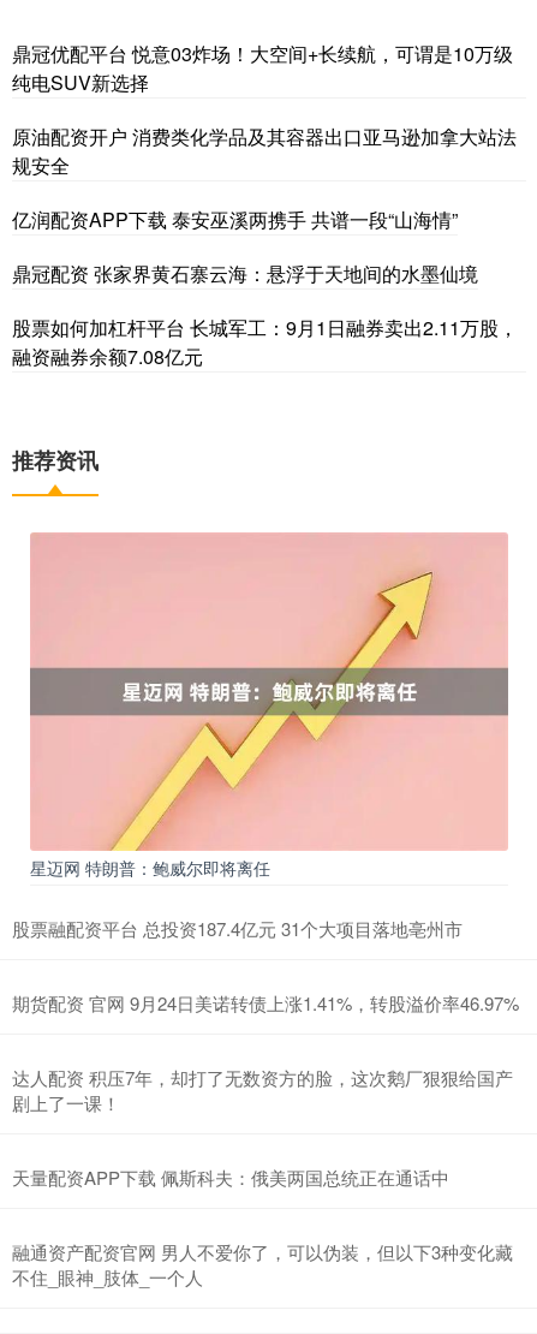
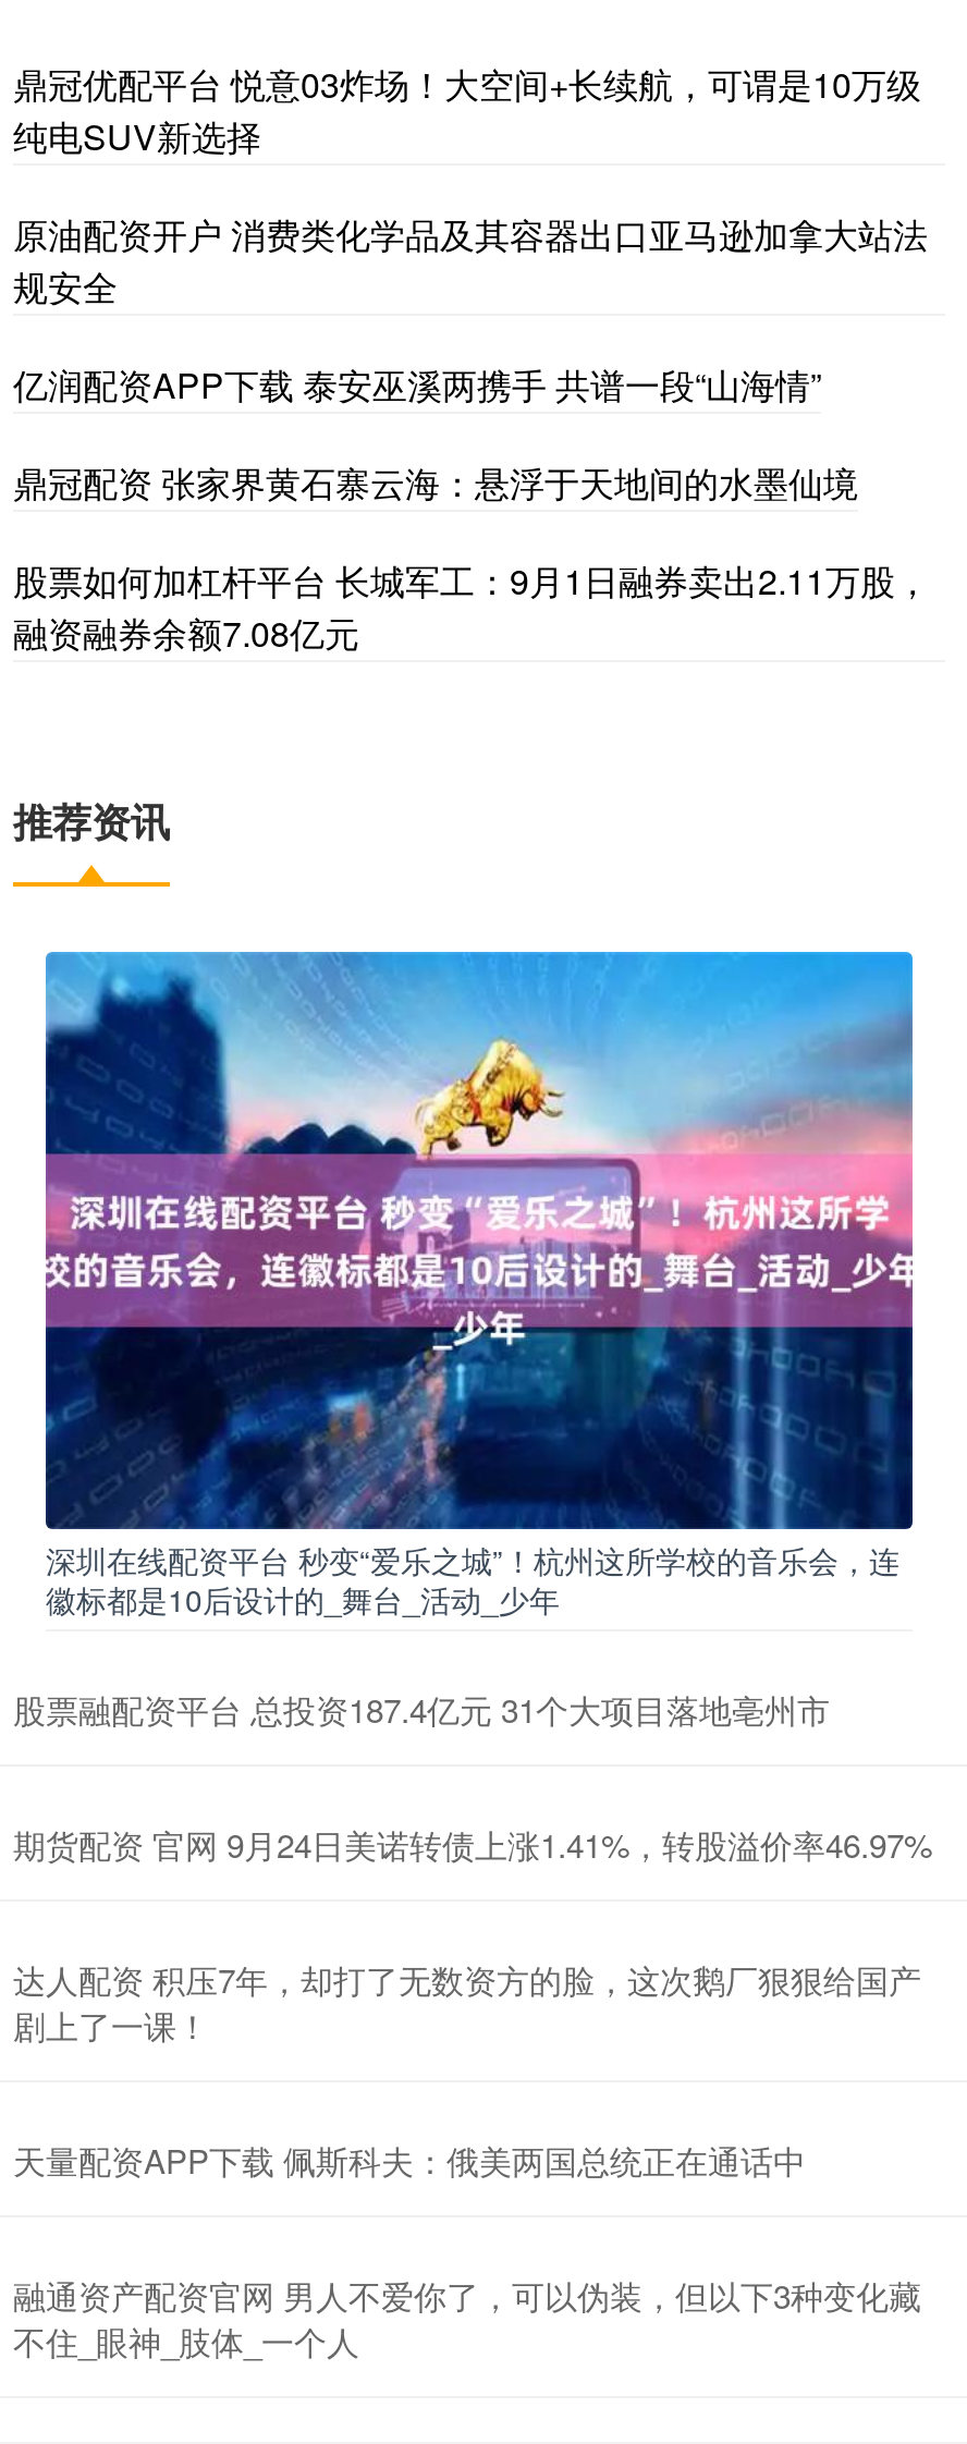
[29,531,509,880] [image] | 星迈网 特朗普：鲍威尔即将离任 -> [44,950,915,1621] [image] | 深圳在线配资平台 秒变“爱乐之城”！杭州这所学校的音乐会，连 | 徽标都是10后设计的_舞台_活动_少年

